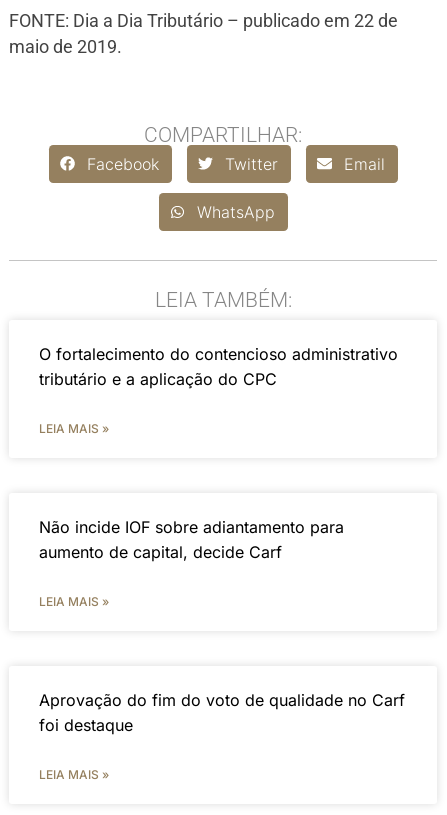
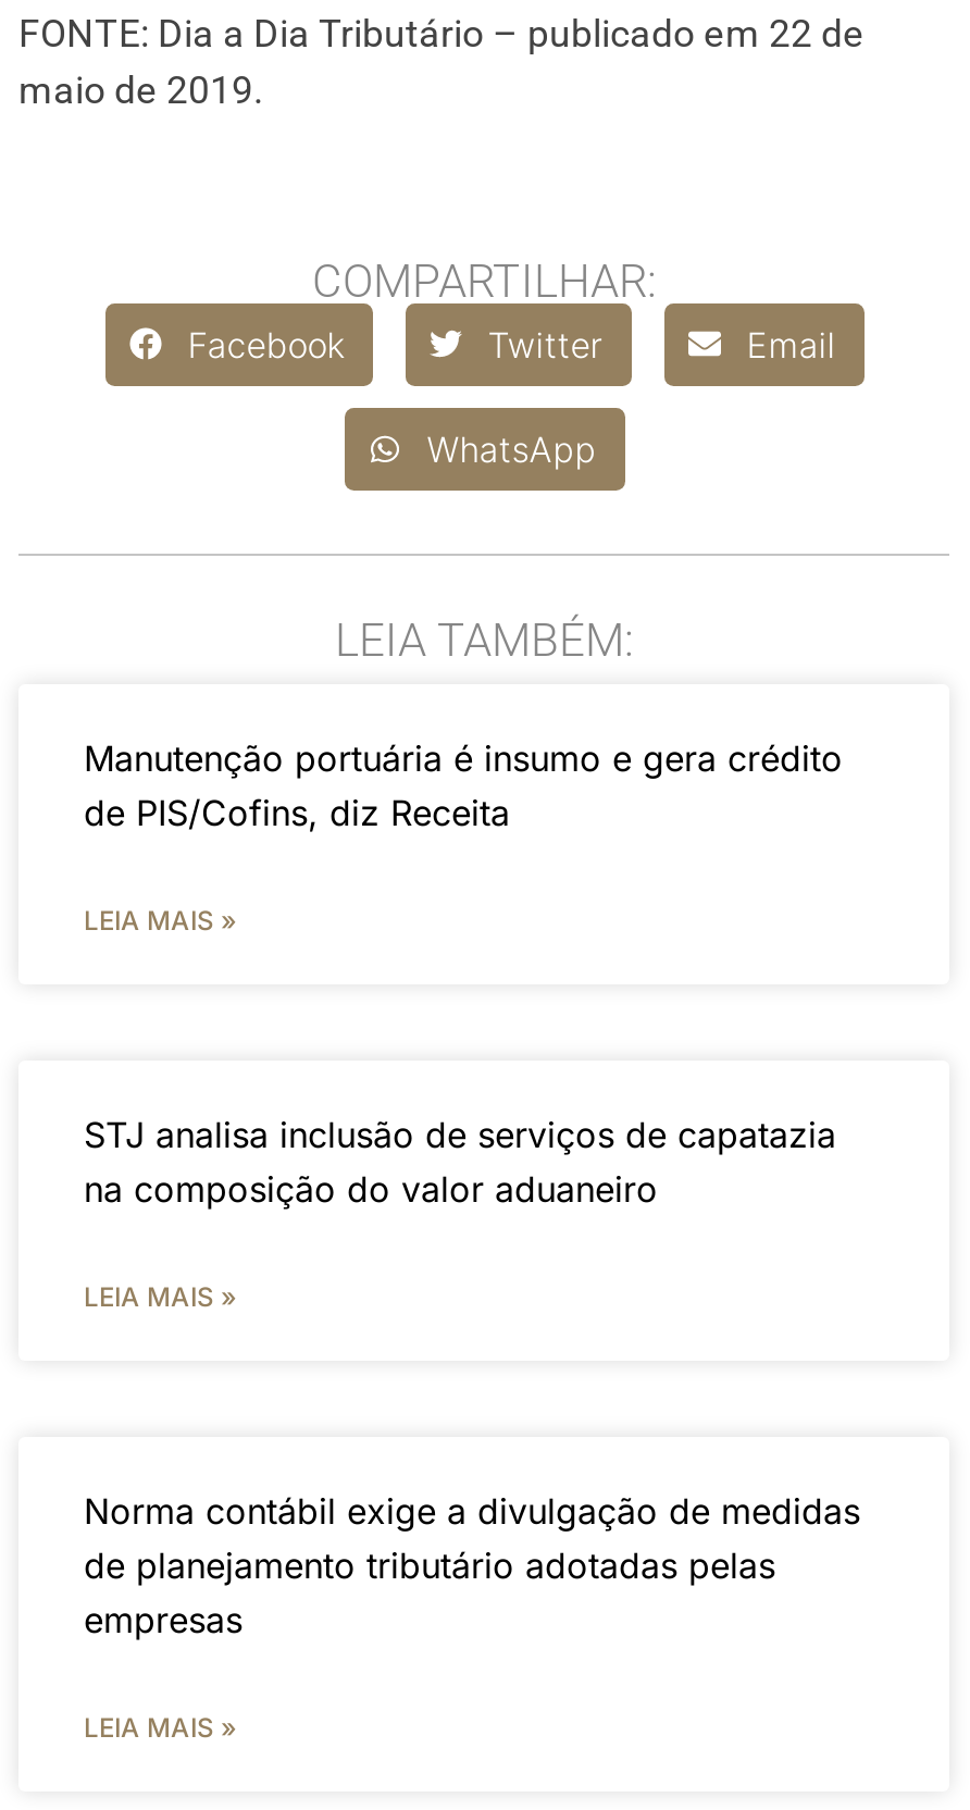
[39,344,398,389] O fortalecimento do contencioso administrativo | tributário e a aplicação do CPC -> [84,736,843,834] Manutenção portuária é insumo e gera crédito | de PIS/Cofins, diz Receita
[39,517,344,562] Não incide IOF sobre adiantamento para | aumento de capital, decide Carf -> [84,1113,836,1211] STJ analisa inclusão de serviços de capatazia | na composição do valor aduaneiro
[39,690,405,735] Aprovação do fim do voto de qualidade no Carf | foi destaque -> [84,1489,860,1641] Norma contábil exige a divulgação de medidas | de planejamento tributário adotadas pelas | empresas

